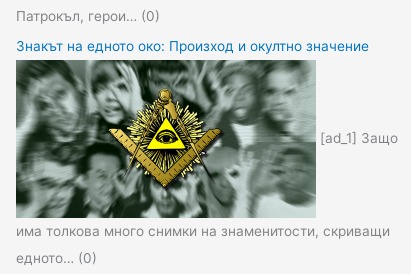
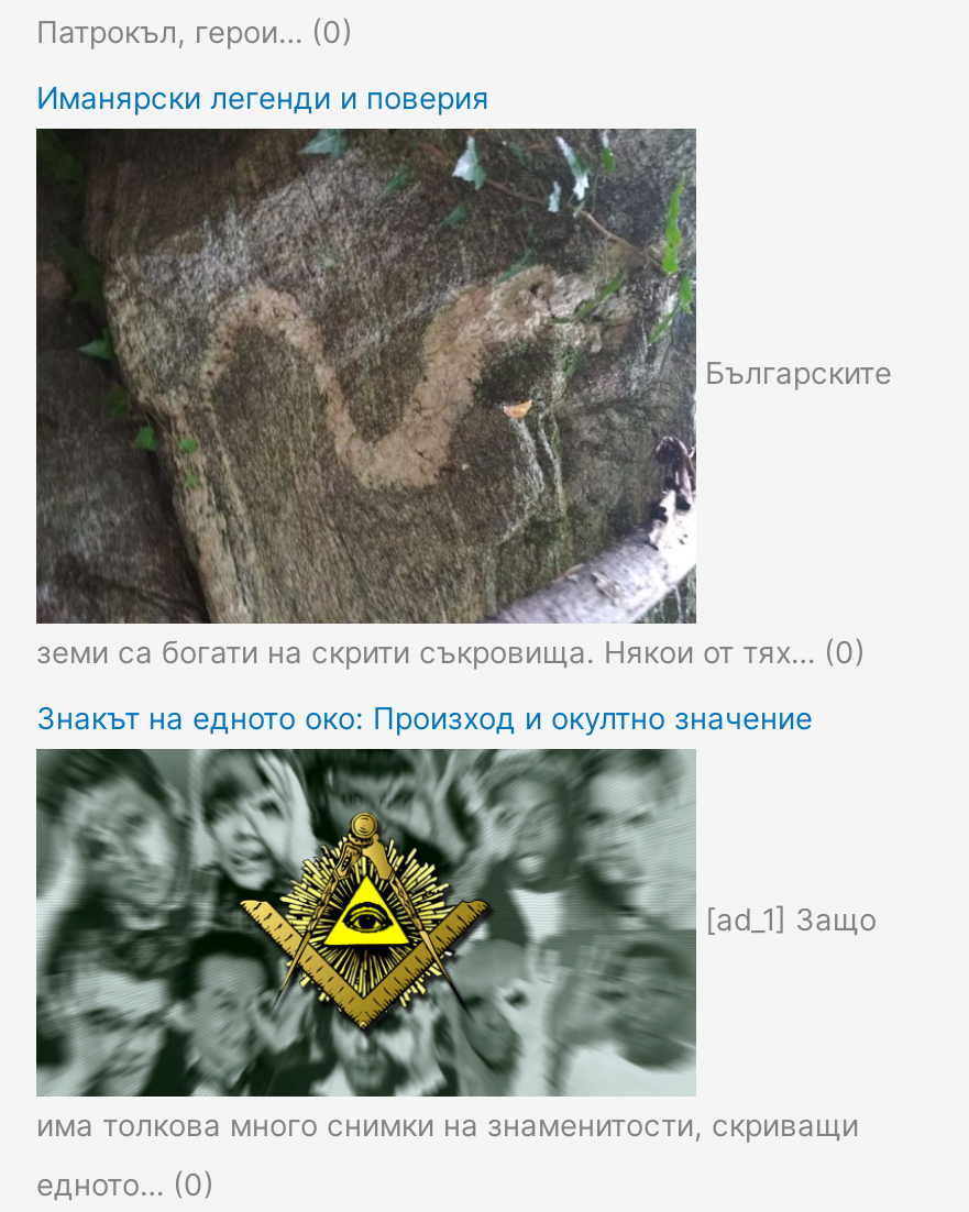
none -> [34,129,892,619] [image] | Българските
none -> [36,81,489,116] Иманярски легенди и поверия
none -> [36,635,866,670] земи са богати на скрити съкровища. Някои от тях… (0)

